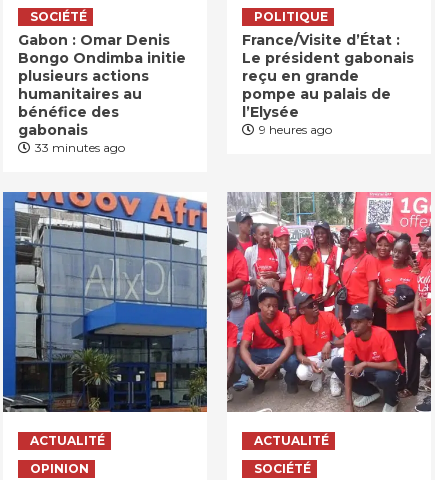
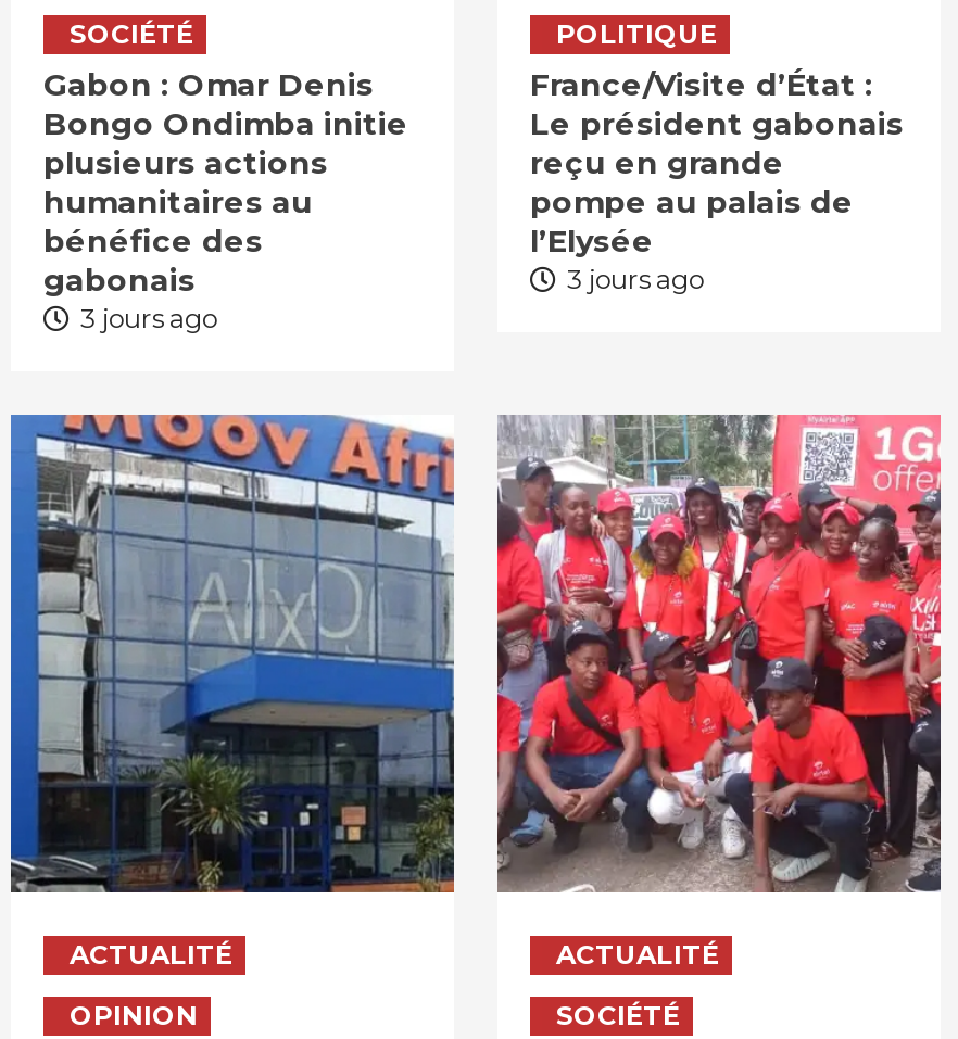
[259,122,332,137] 9 heures ago -> [567,261,704,294] 3 jours ago
[35,140,125,155] 33 minutes ago -> [80,301,217,333] 3 jours ago

